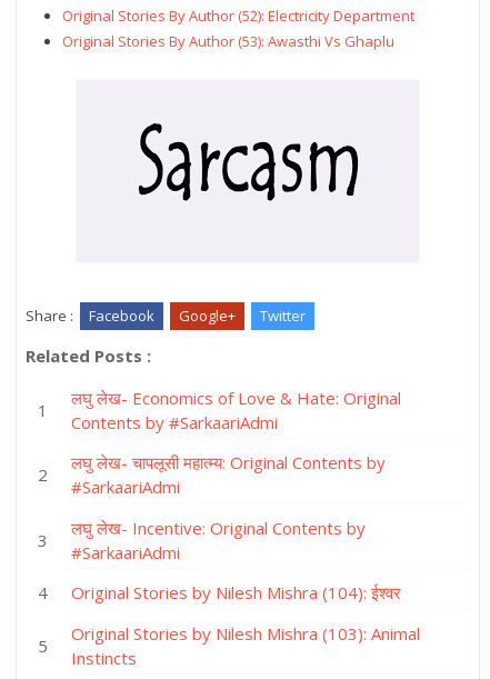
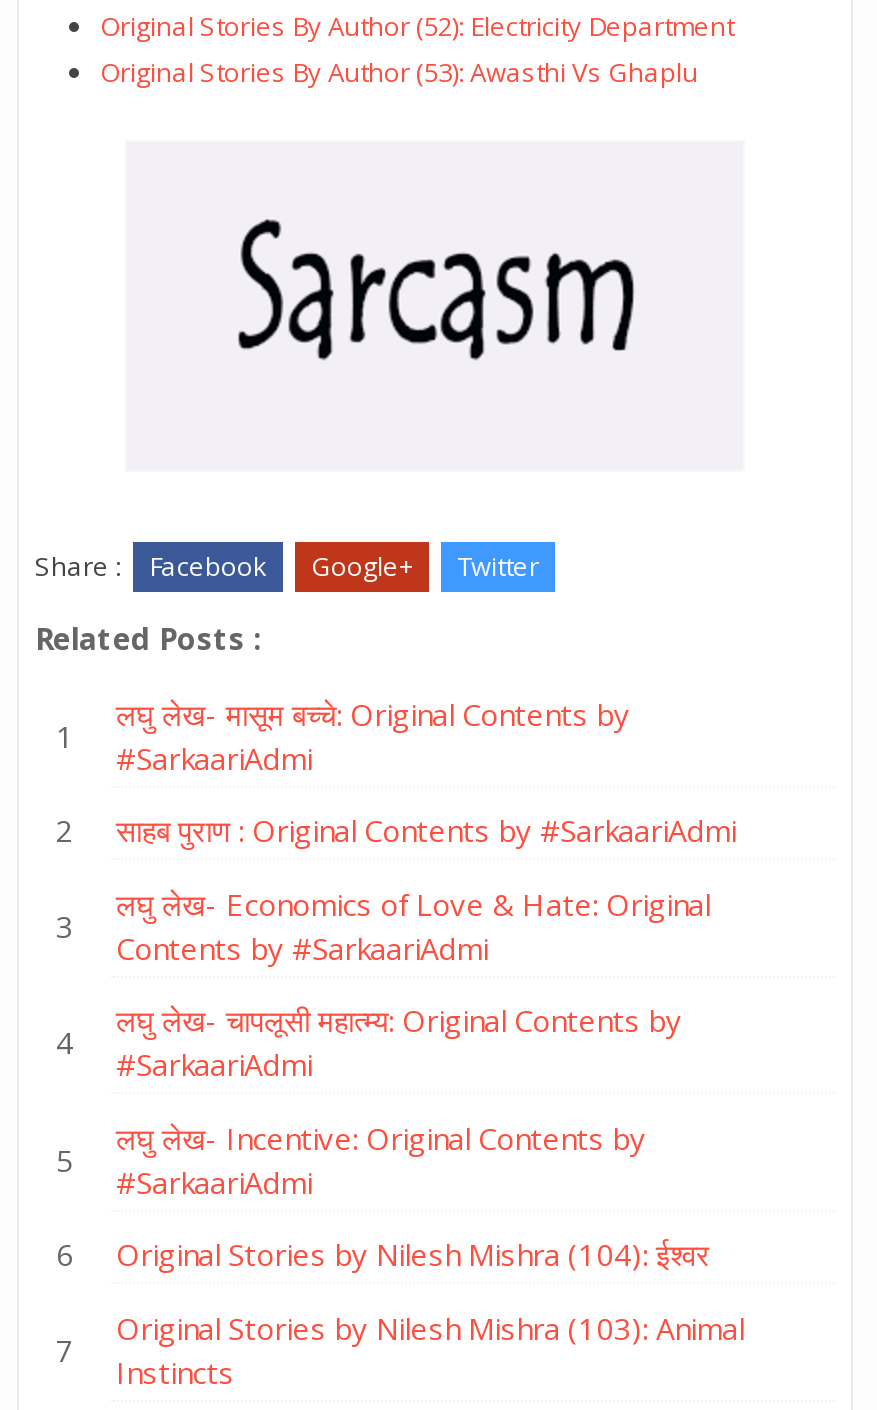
none -> [116,693,736,850] लघु लेख- मासूम बच्चे: Original Contents by | #SarkaariAdmi | साहब पुराण : Original Contents by #SarkaariAdmi

